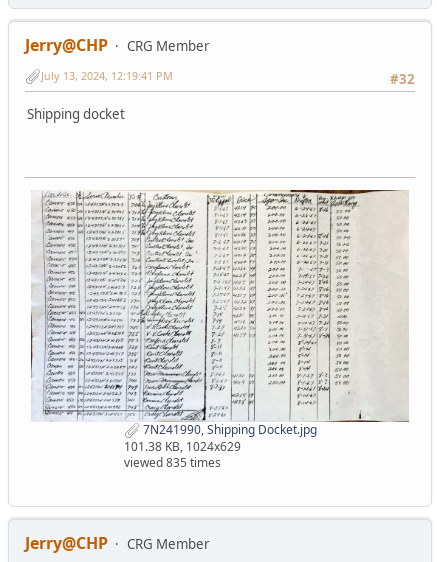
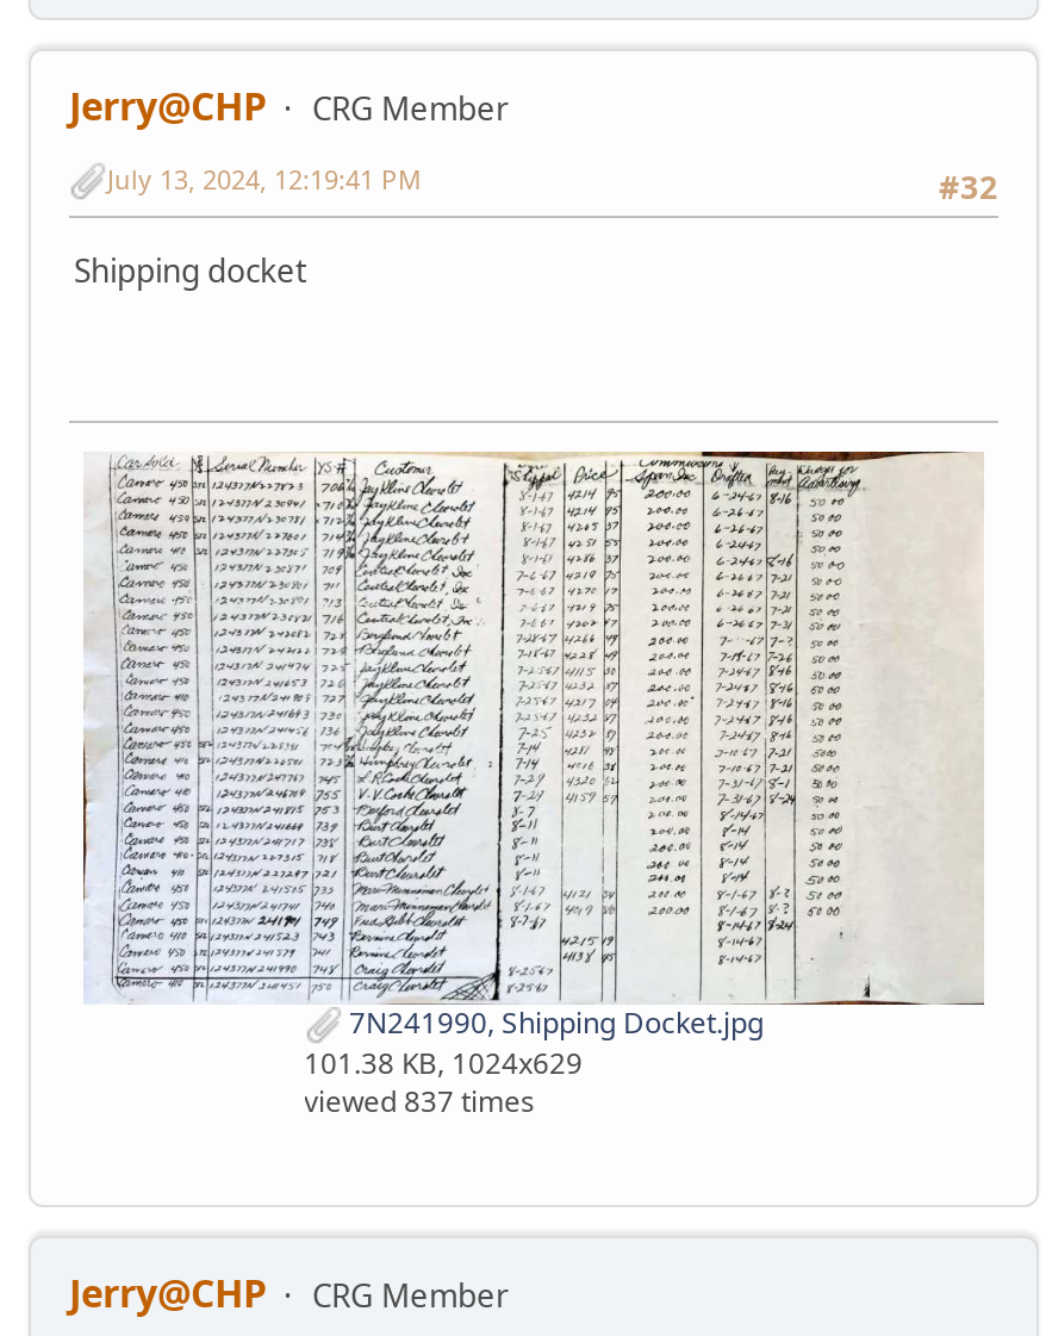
[123,454,220,471] viewed 835 times -> [304,1081,535,1122] viewed 837 times

